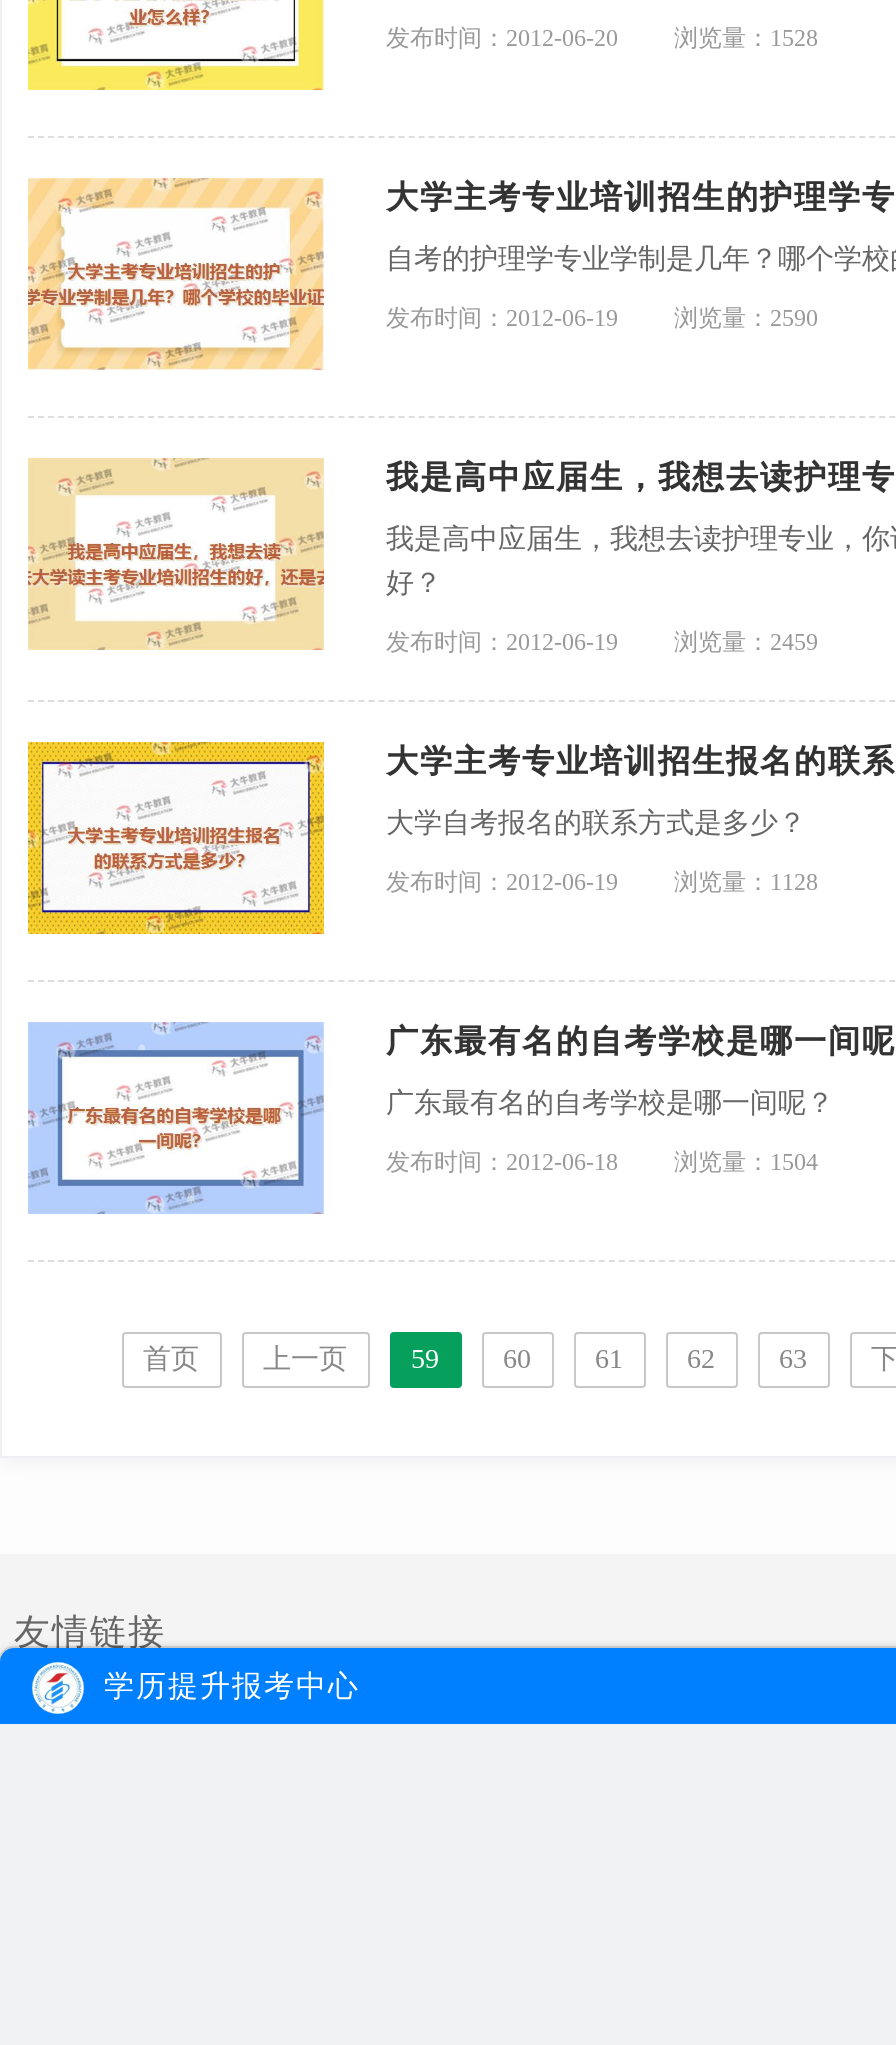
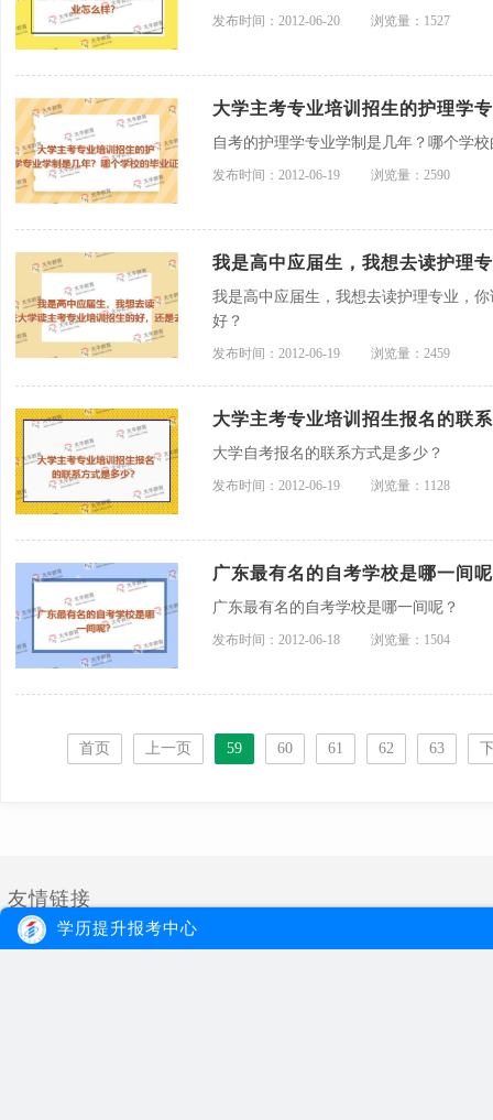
[386,24,818,52] 发布时间：2012-06-20 浏览量：1528 -> [212,13,450,29] 发布时间：2012-06-20 浏览量：1527

